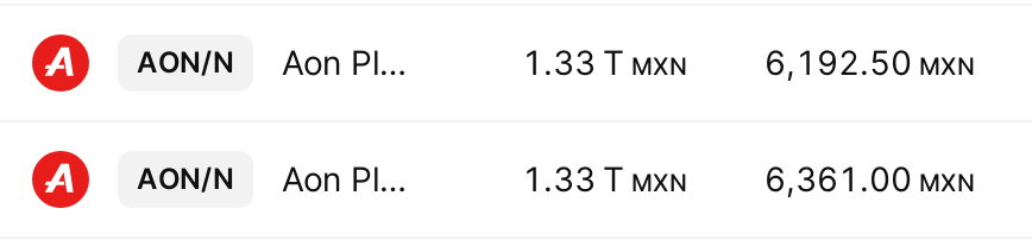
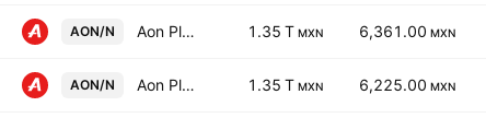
[522,42,686,82] 1.33 T MXN -> [247,22,323,40] 1.35 T MXN
[764,42,974,82] 6,192.50 MXN -> [359,22,455,40] 6,361.00 MXN
[522,158,974,198] 1.33 T MXN | 6,361.00 MXN -> [247,75,455,94] 1.35 T MXN | 6,225.00 MXN

